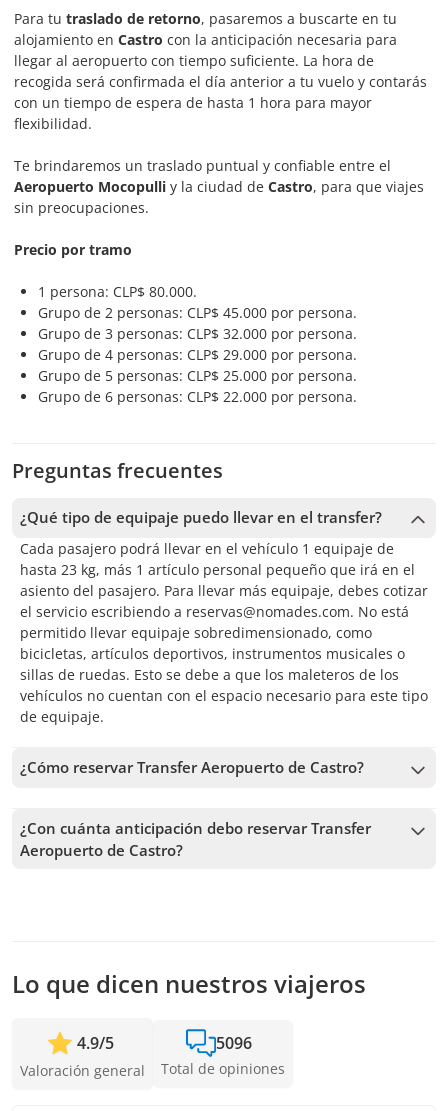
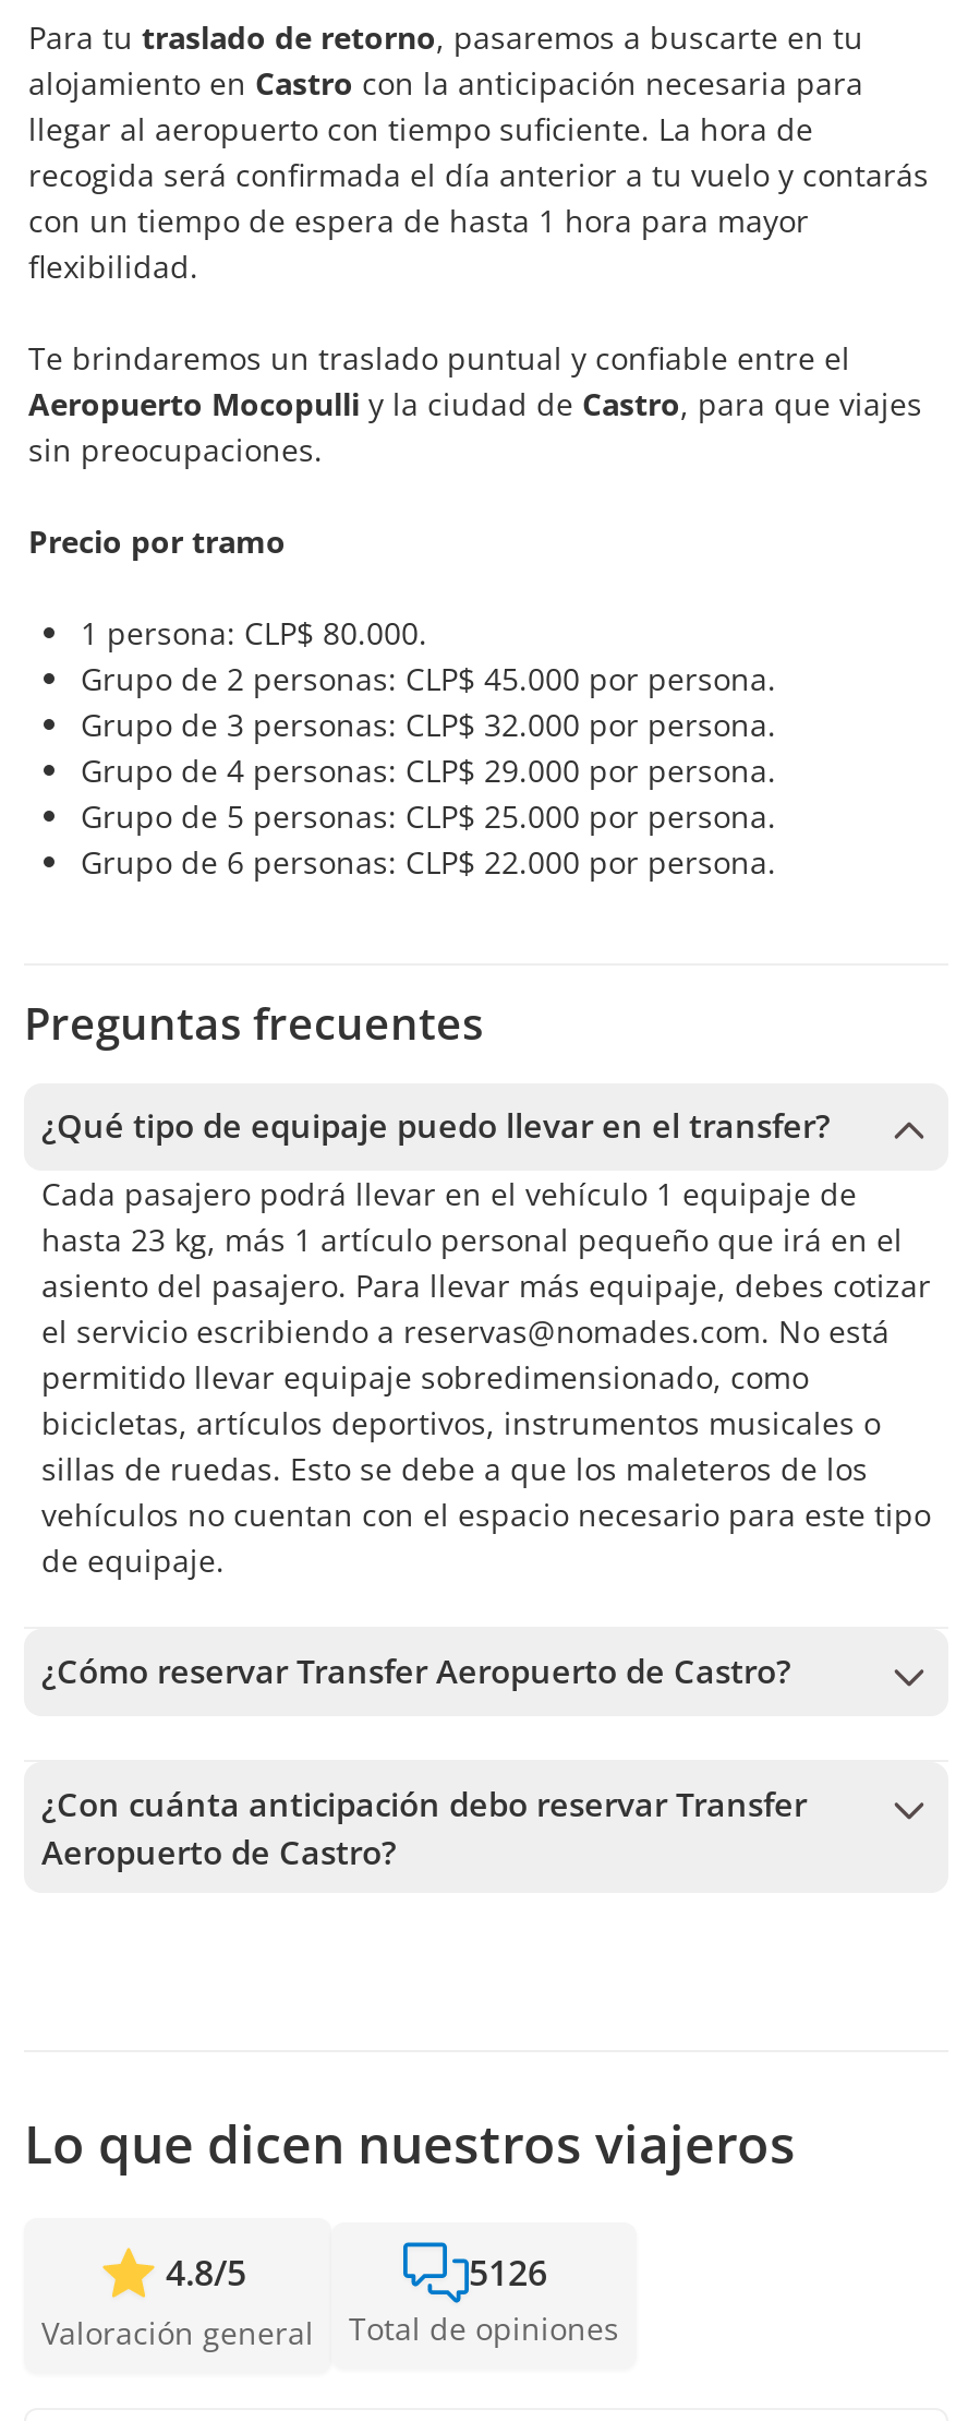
[77,1032,114,1054] 4.9/5 -> [166,2249,246,2297] 4.8/5
[216,1032,252,1054] 5096 -> [469,2249,547,2297] 5126

